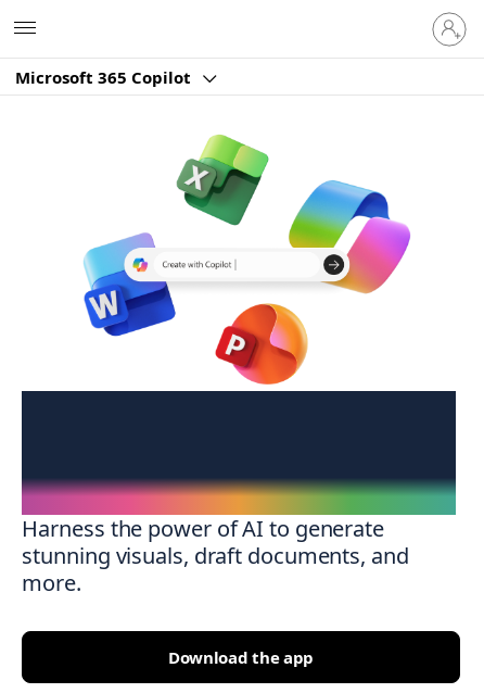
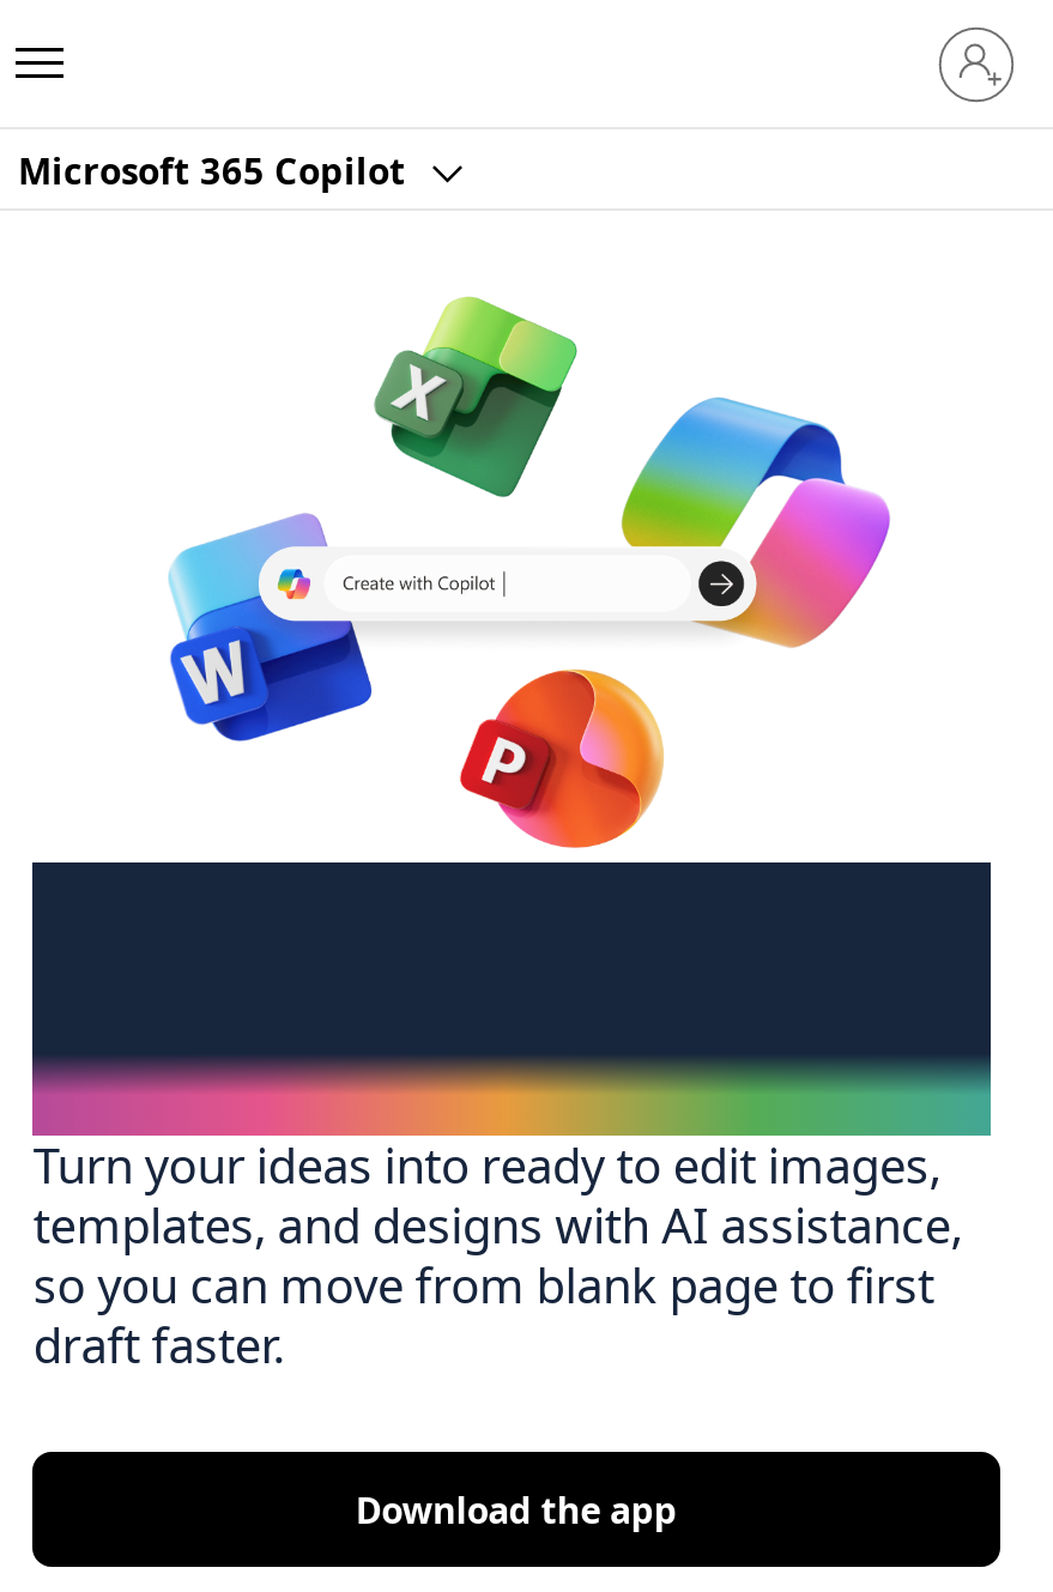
[22,514,409,598] Harness the power of AI to generate | stunning visuals, draft documents, and | more. -> [33,1134,962,1379] Turn your ideas into ready to edit images, | templates, and designs with AI assistance, | so you can move from blank page to first | draft faster.

